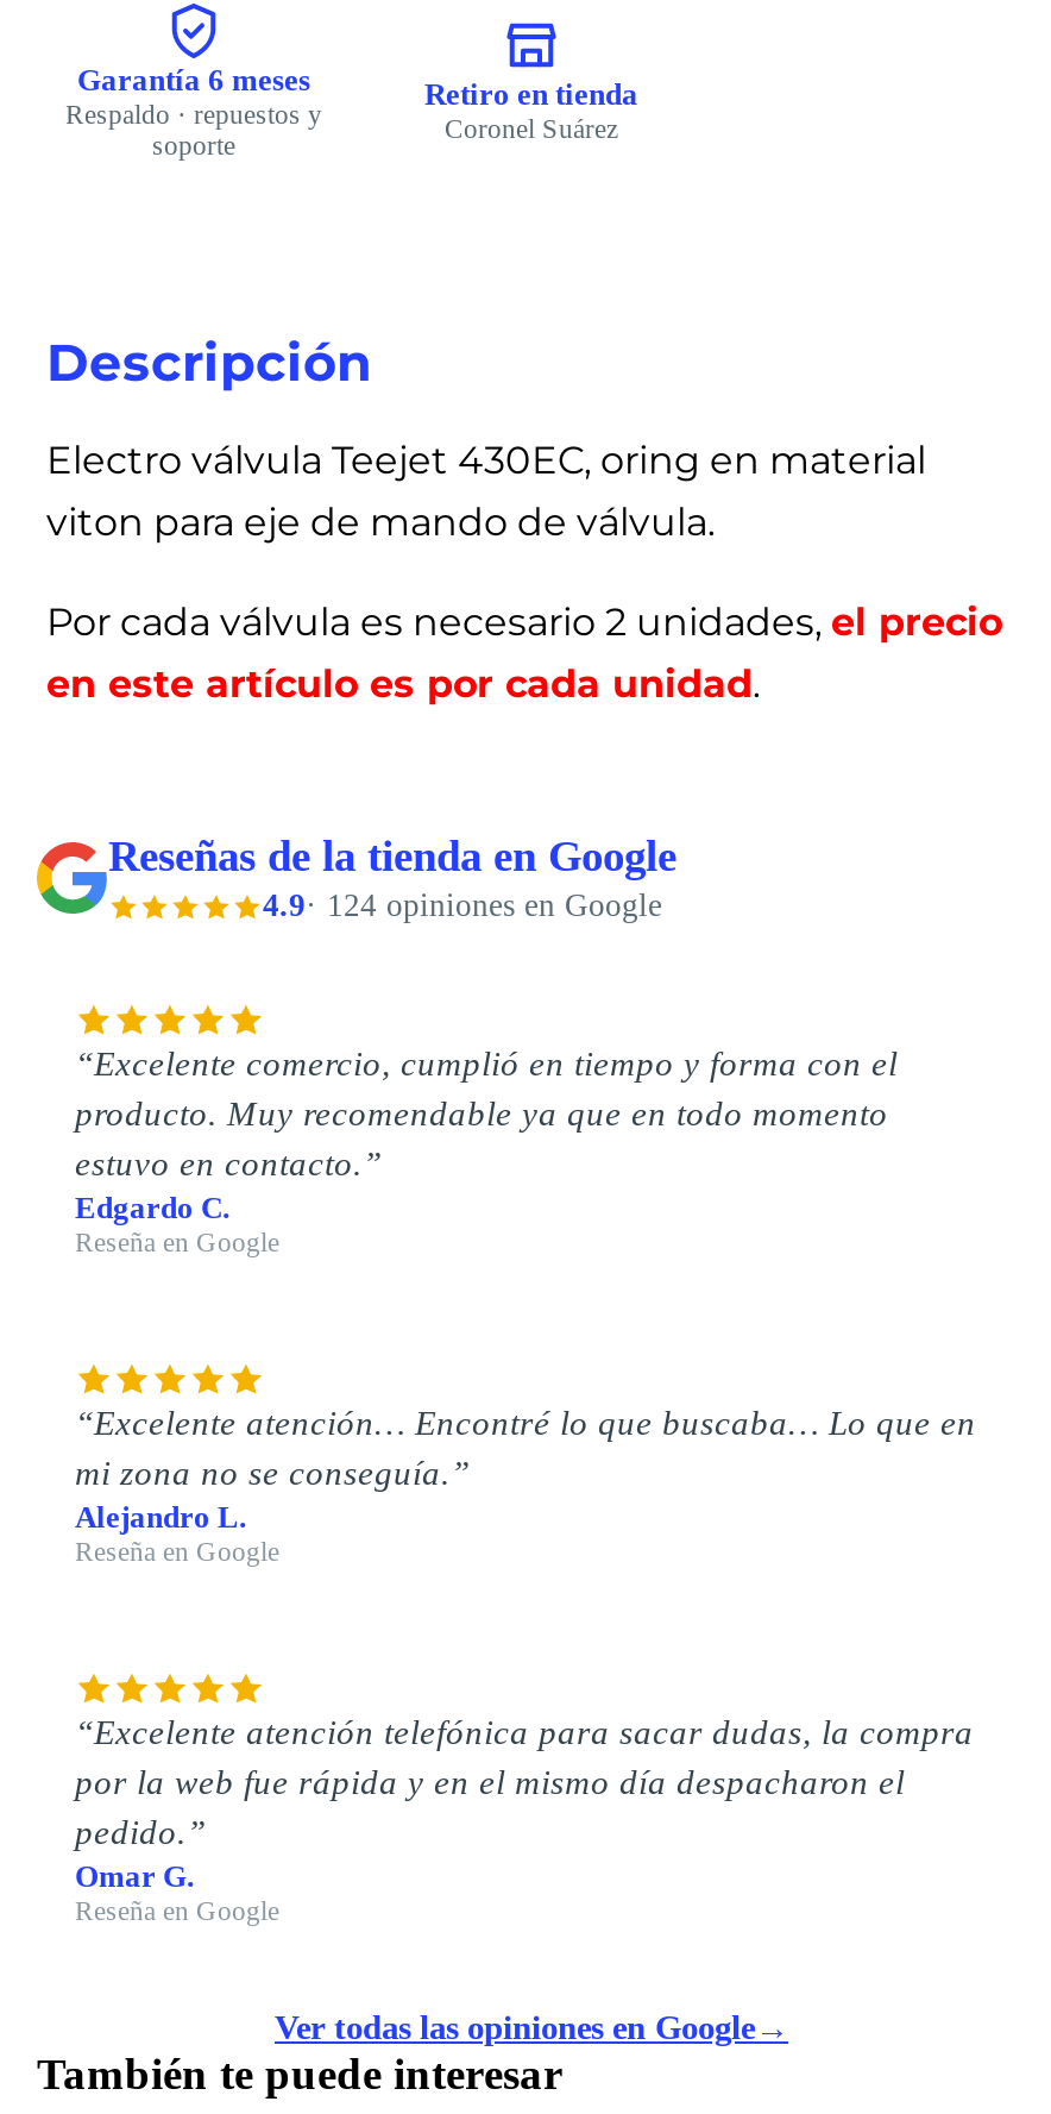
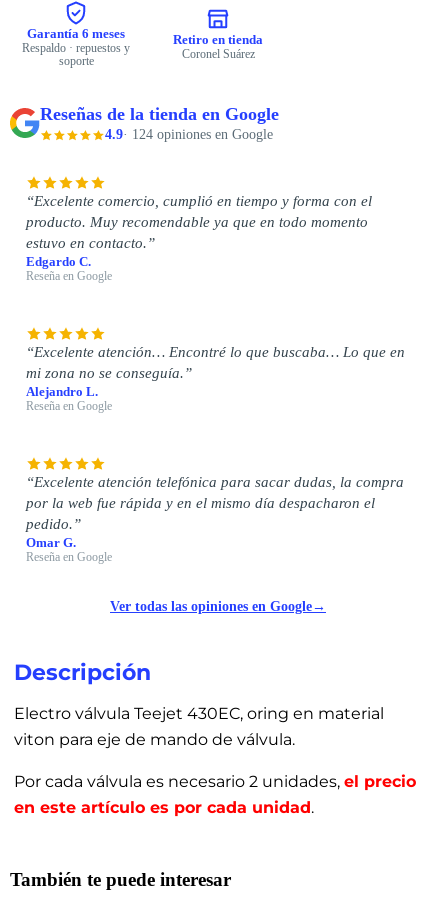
moved [46,331,1002,707] -> [14,659,416,817]: Descripción | Electro válvula Teejet 430EC, oring en material | viton para eje de mando de válvula. | Por cada válvula es necesario 2 unidades, el precio | en este artículo es por cada unidad.
moved [75,833,976,1925] -> [26,104,405,563]: Reseñas de la tienda en Google | 4.9 · 124 opiniones en Google | Excelente comercio, cumplió en tiempo y forma con el | ... | Omar G. | Reseña en Google

